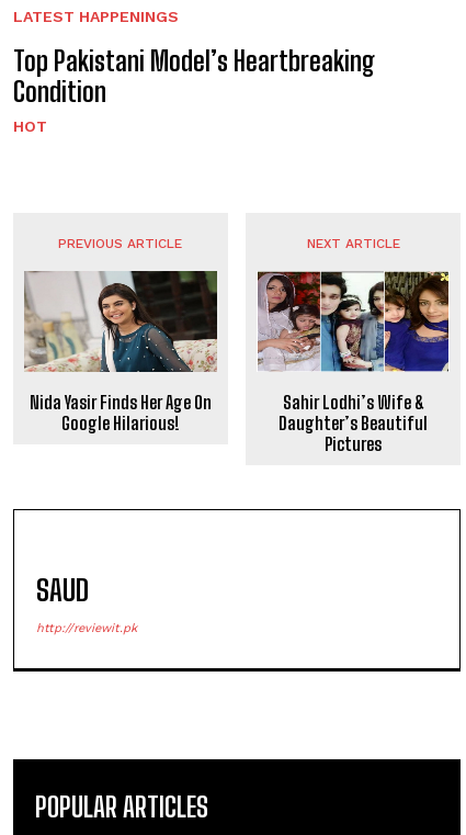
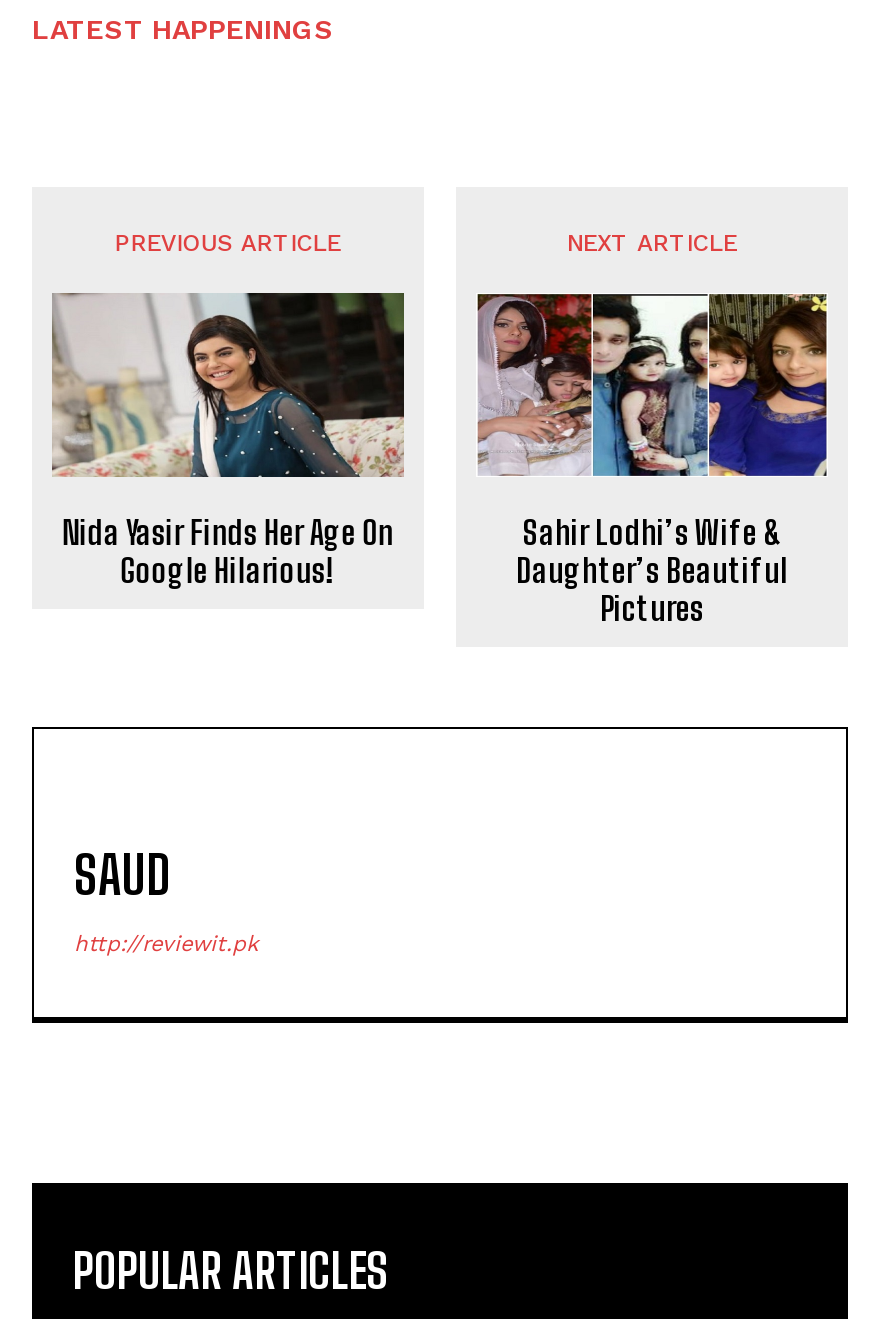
[13,45,375,135] Top Pakistani Model’s Heartbreaking | Condition | HOT -> none

